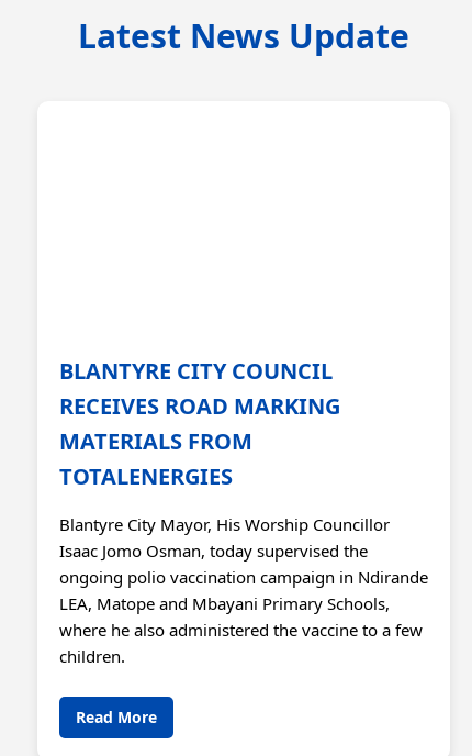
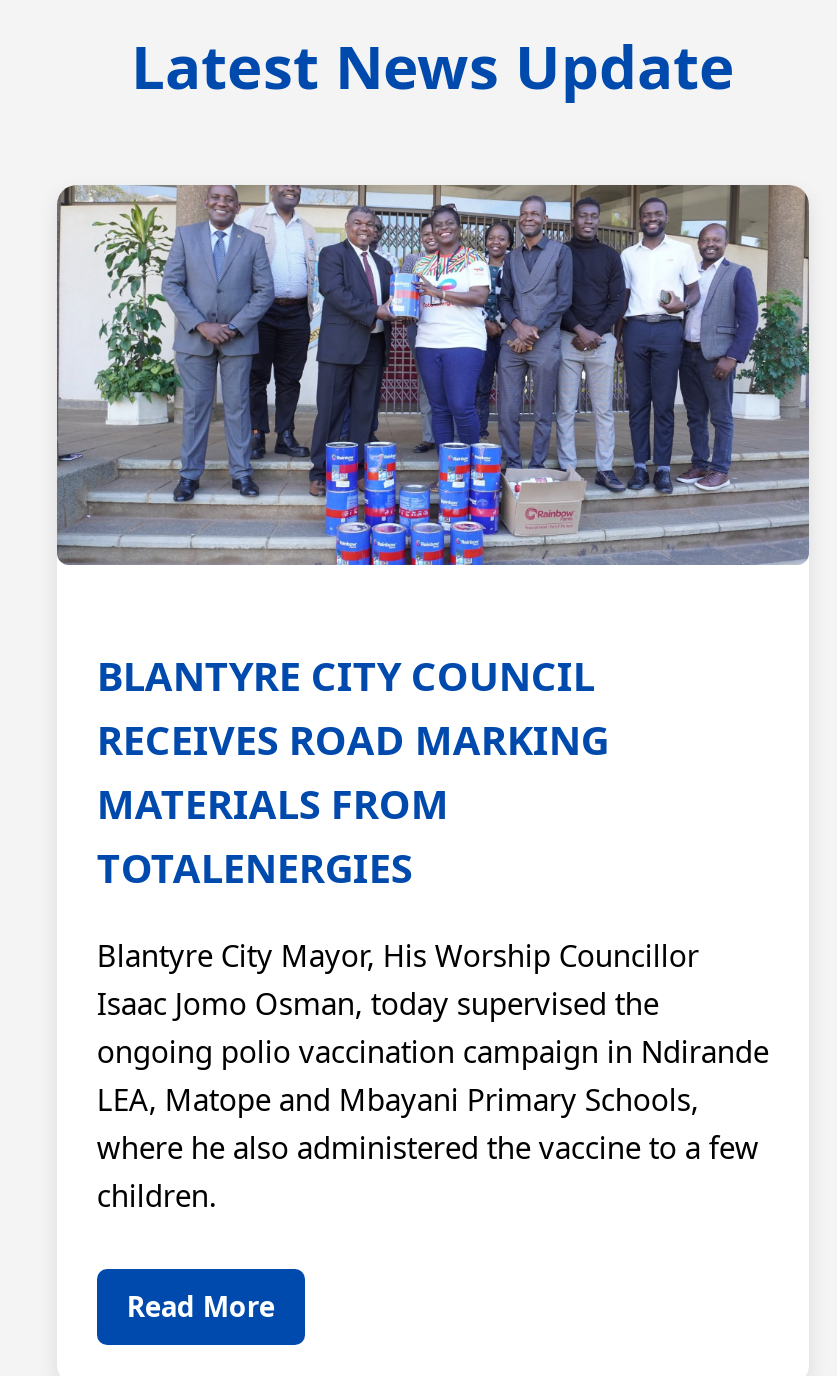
none -> [55,182,811,568] [image]

